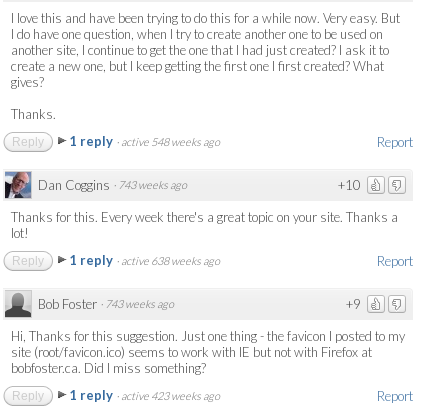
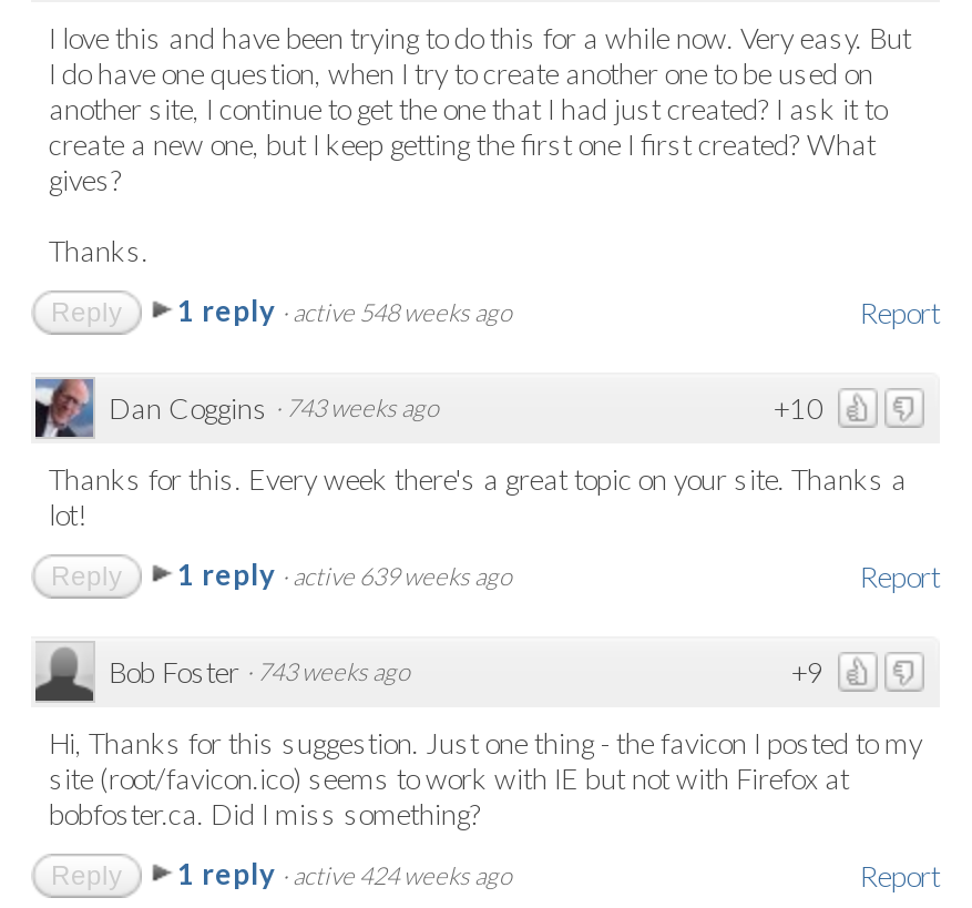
[69,252,220,268] 1 reply · active 638 weeks ago -> [177,556,512,592] 1 reply · active 639 weeks ago
[69,387,220,403] 1 reply · active 423 weeks ago -> [177,855,512,891] 1 reply · active 424 weeks ago

